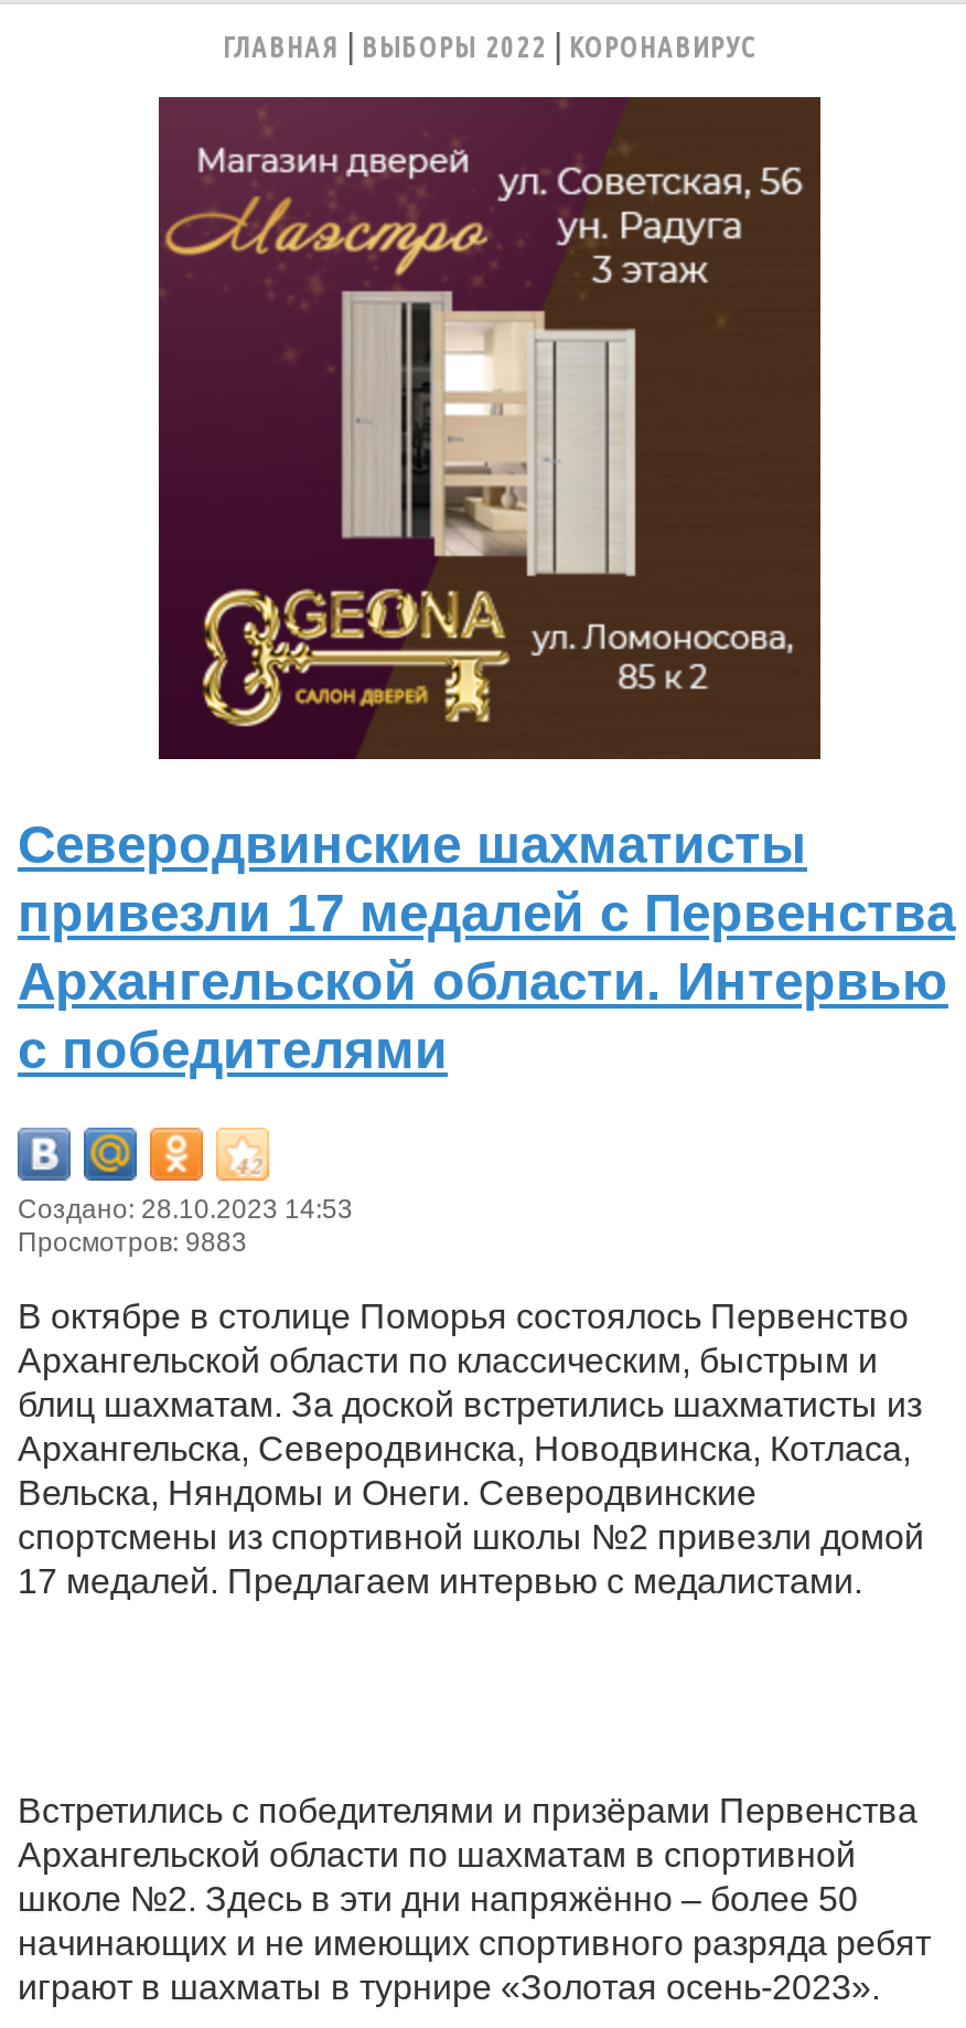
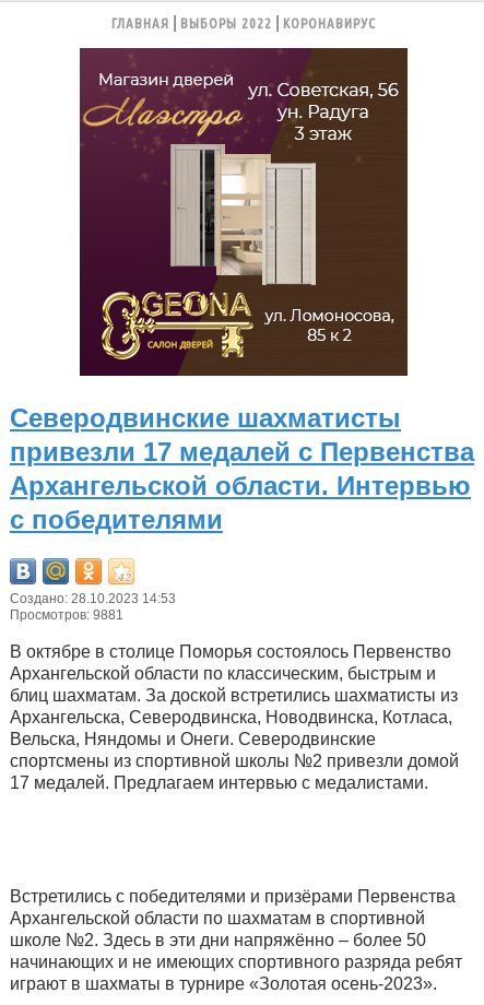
[18,1228,247,1259] Просмотров: 9883 -> [10,608,123,623] Просмотров: 9881

